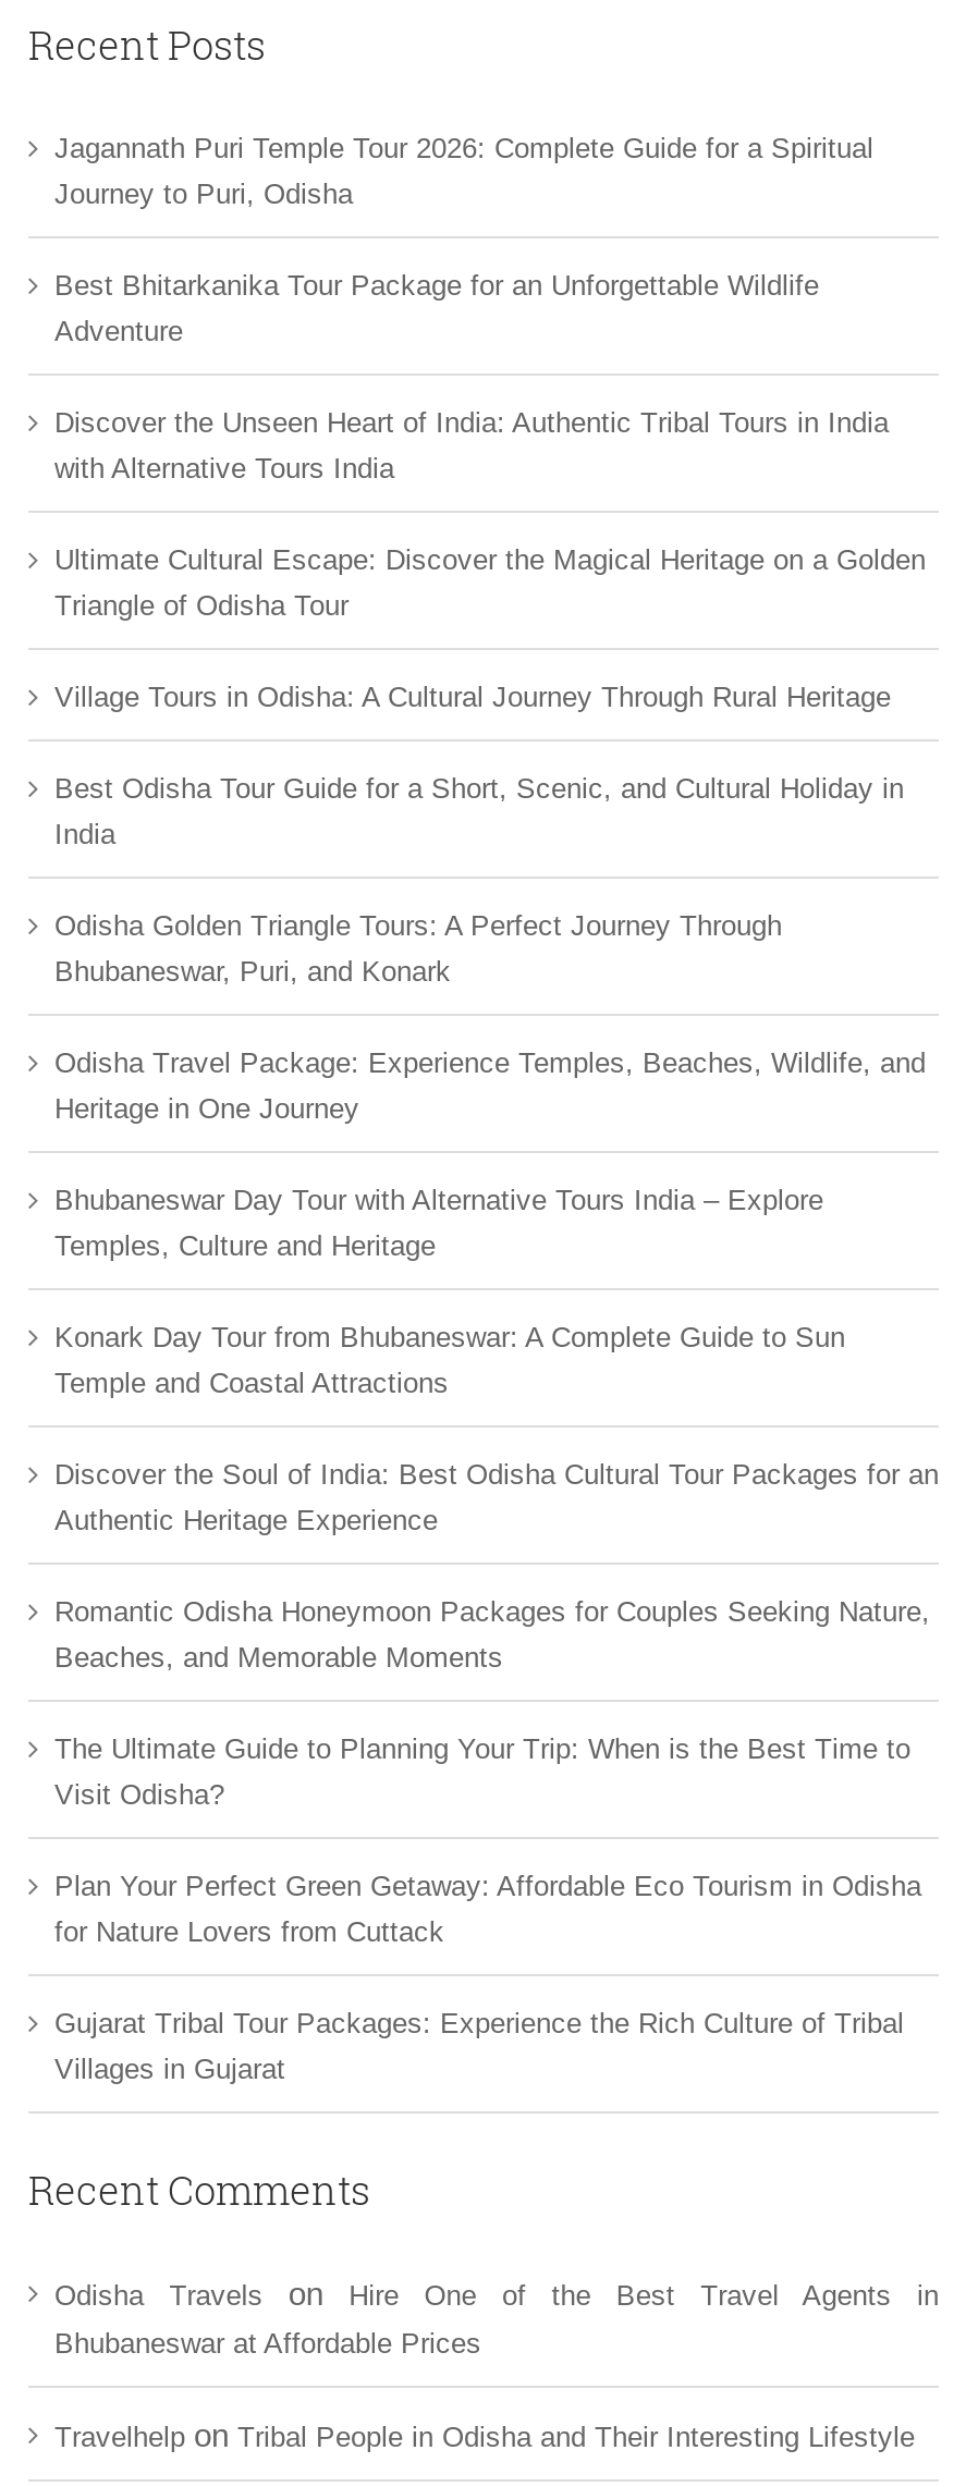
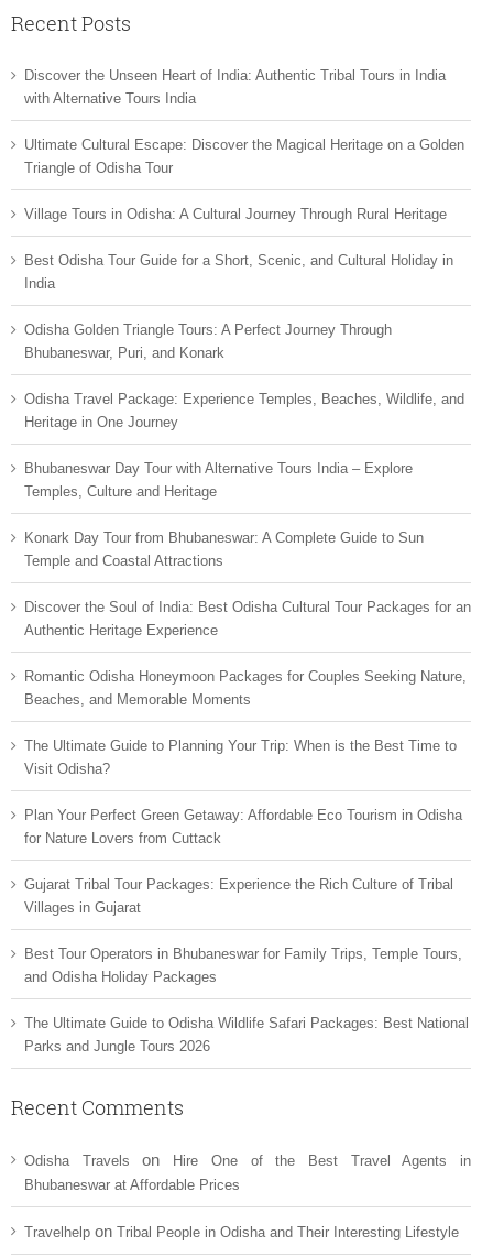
[54,133,873,349] Jagannath Puri Temple Tour 2026: Complete Guide for a Spiritual | Journey to Puri, Odisha | Best Bhitarkanika Tour Package for an Unforgettable Wildlife | Adventure -> none
moved [54,408,939,2087] -> [24,67,471,915]: Discover the Unseen Heart of India: Authentic Tribal Tours in India | with Alternative Tours India | Ultimate Cultural Escape: Discover the Magical Heritage on a Golden | ... | Gujarat Tribal Tour Packages: Experience the Rich Culture of Tribal | Villages in Gujarat
none -> [24,945,469,1054] Best Tour Operators in Bhubaneswar for Family Trips, Temple Tours, | and Odisha Holiday Packages | The Ultimate Guide to Odisha Wildlife Safari Packages: Best National | Parks and Jungle Tours 2026

